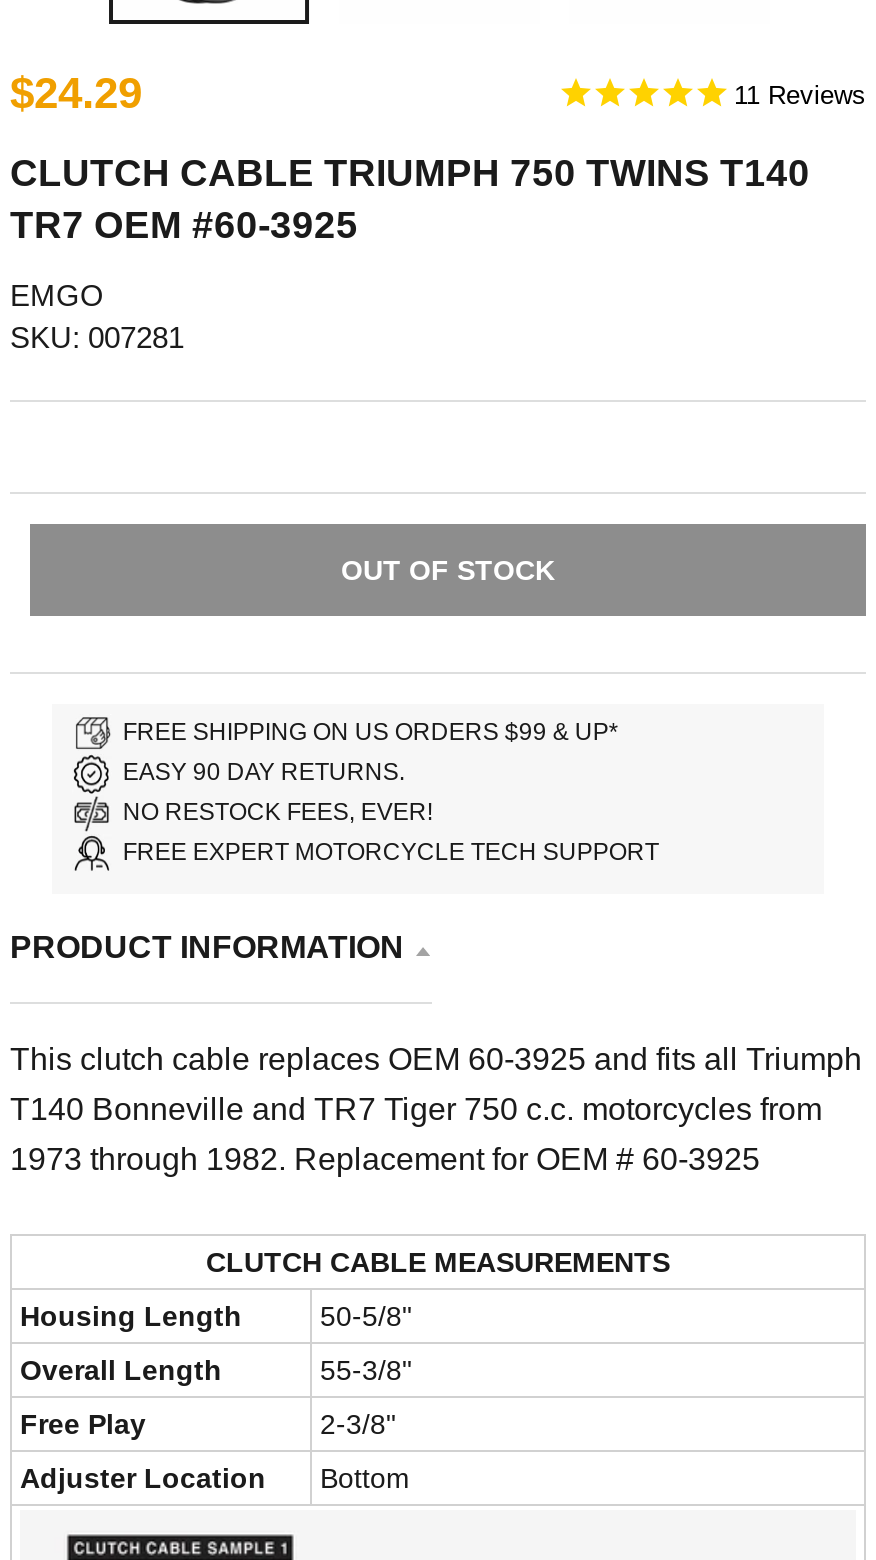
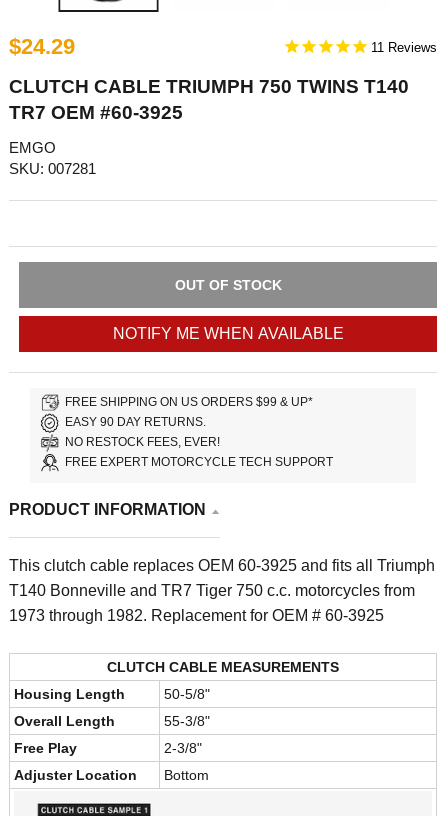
none -> [112,325,343,342] NOTIFY ME WHEN AVAILABLE

